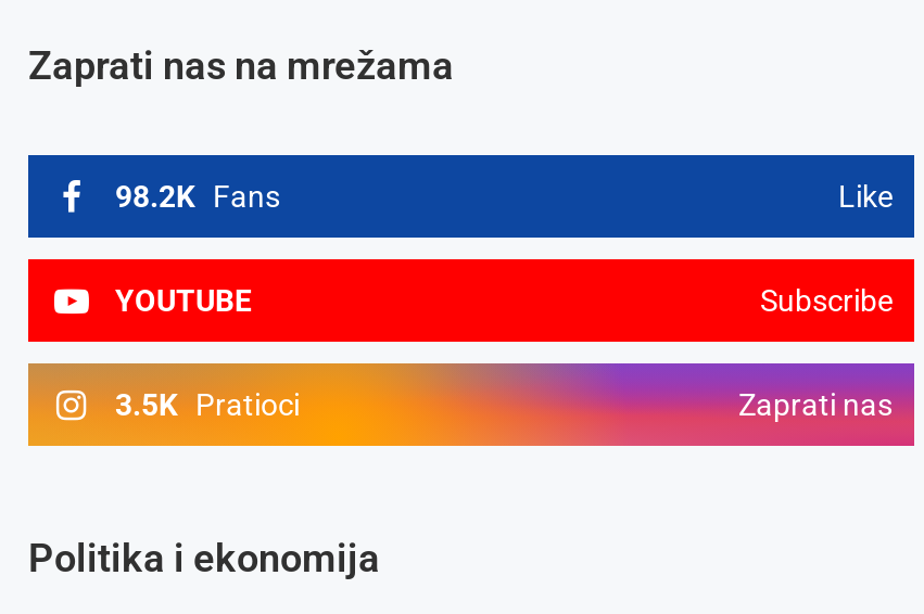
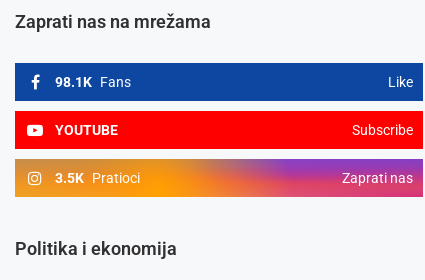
[115,179,280,213] 98.2K Fans -> [55,74,131,90] 98.1K Fans

